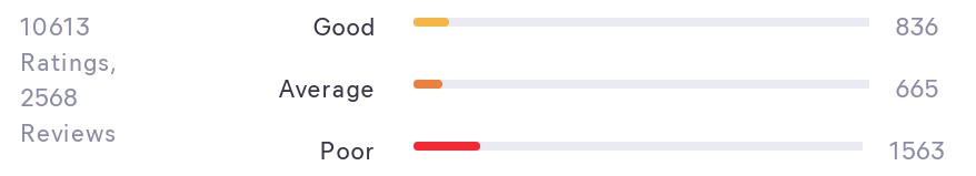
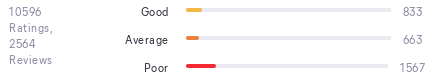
[20,9,90,42] 10613 -> [9,4,41,19] 10596
[896,9,939,42] 836 -> [403,4,422,19] 833
[20,80,78,113] 2568 -> [9,36,35,51] 2564
[896,71,939,104] 665 -> [403,32,422,47] 663
[889,133,945,166] 1563 -> [400,60,425,75] 1567

